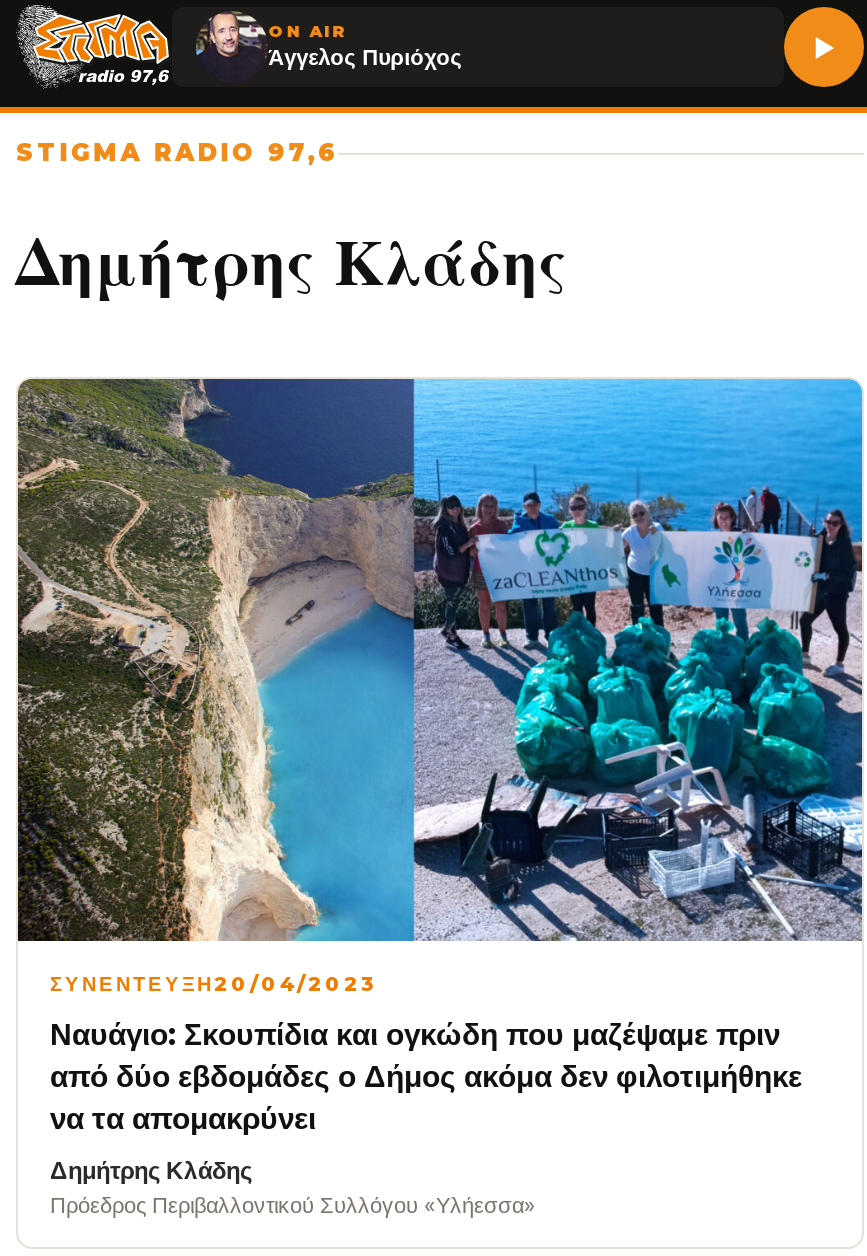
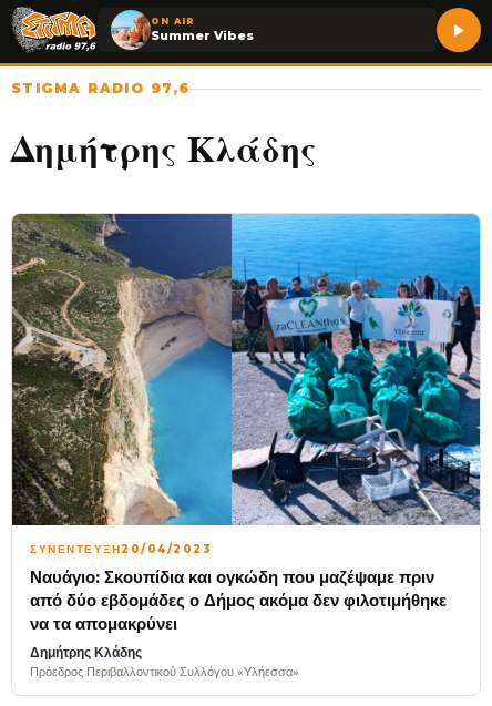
[196,11,462,83] [image] | Άγγελος Πυριόχος -> [111,9,254,51] [image] | Summer Vibes

